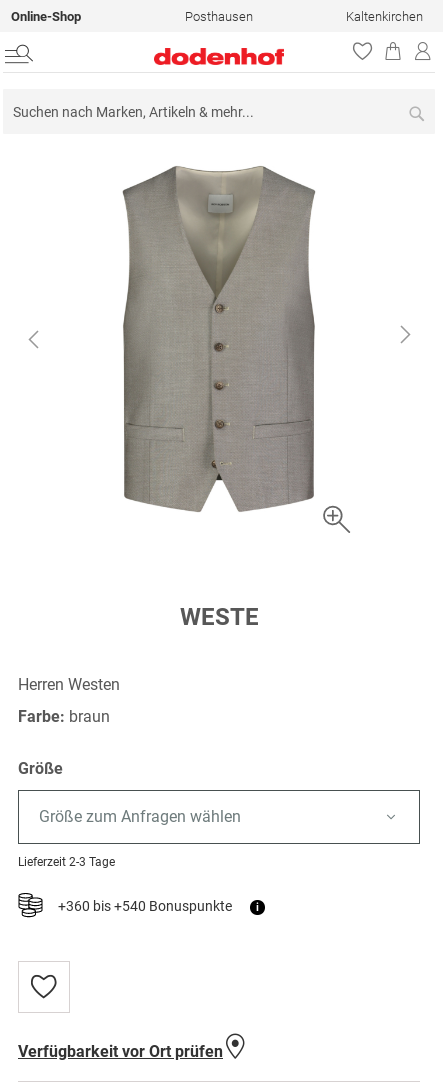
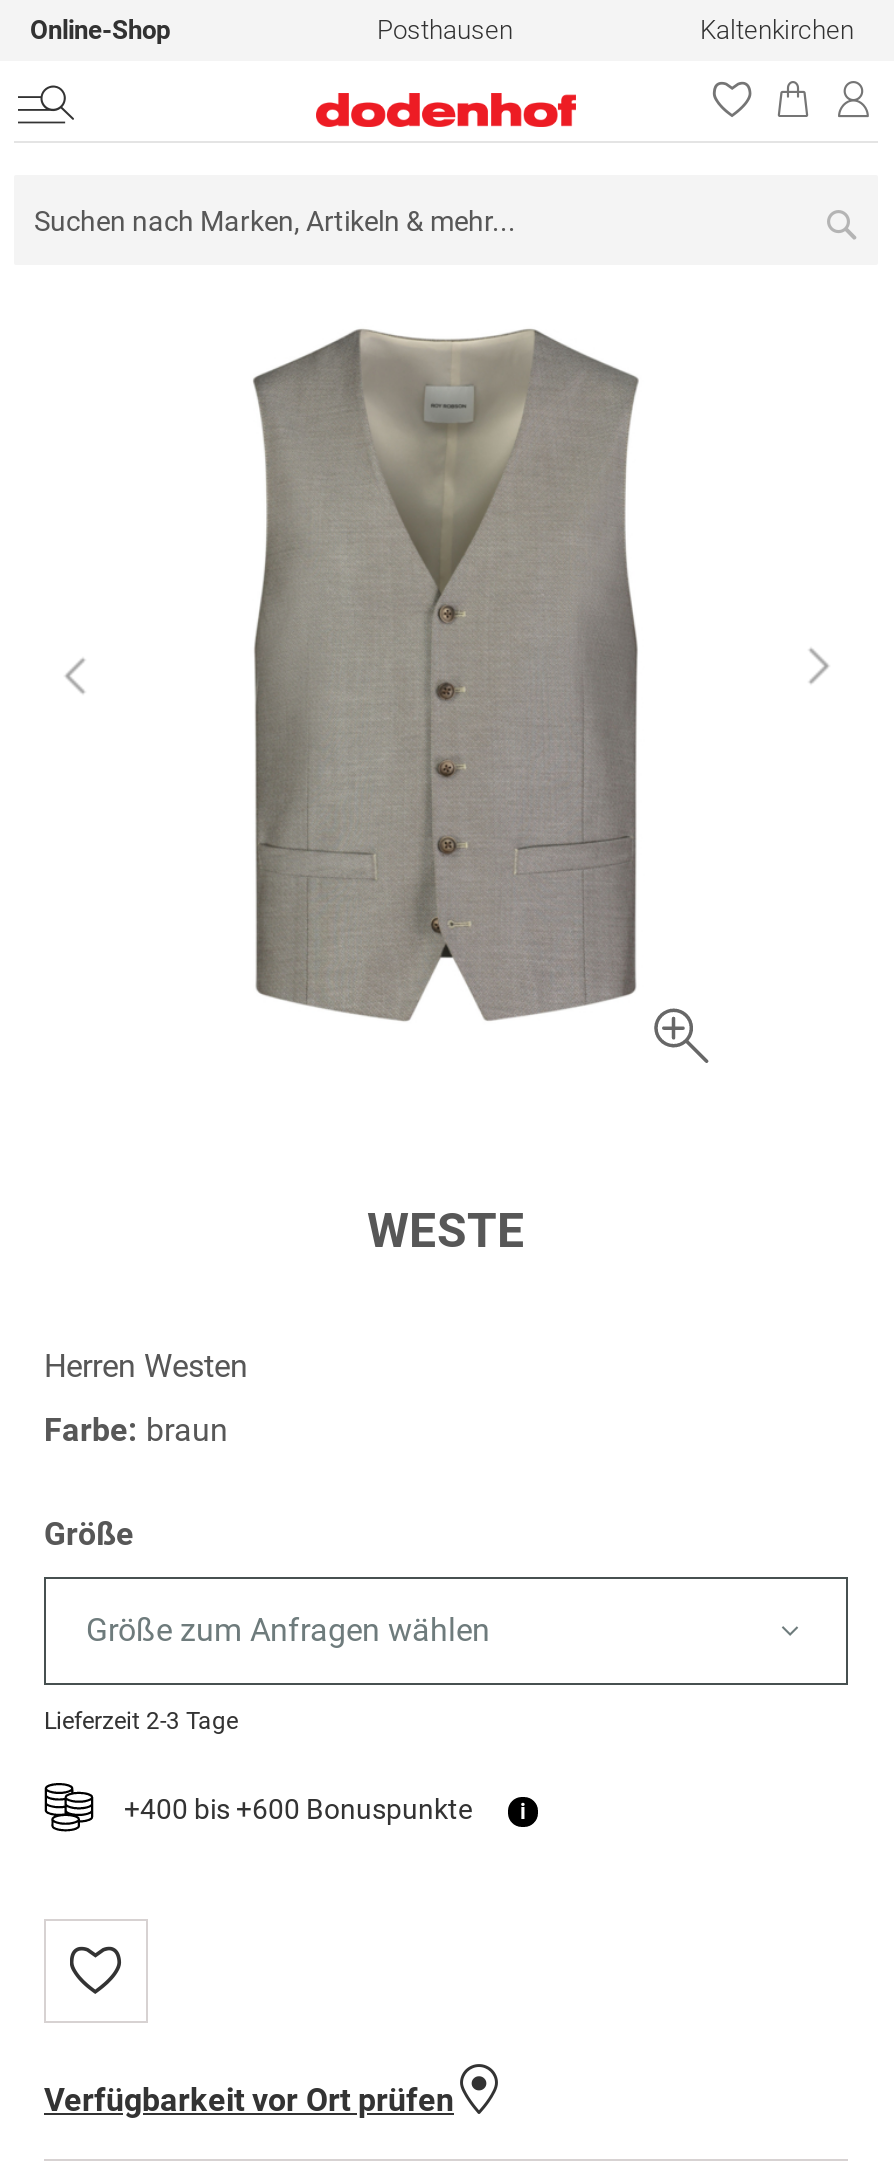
[58,898,232,914] +360 bis +540 Bonuspunkte -> [124,1793,472,1825] +400 bis +600 Bonuspunkte

